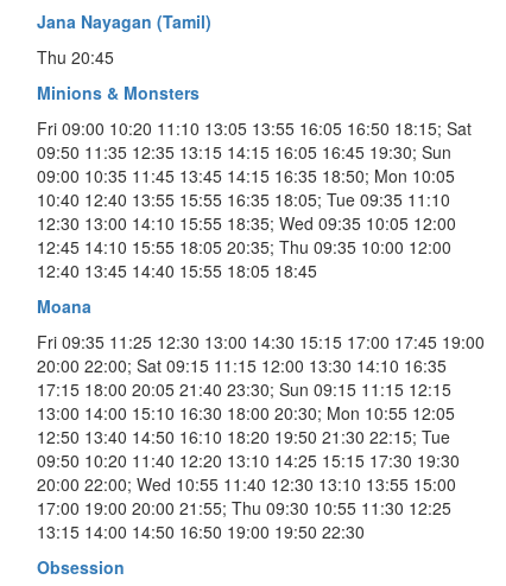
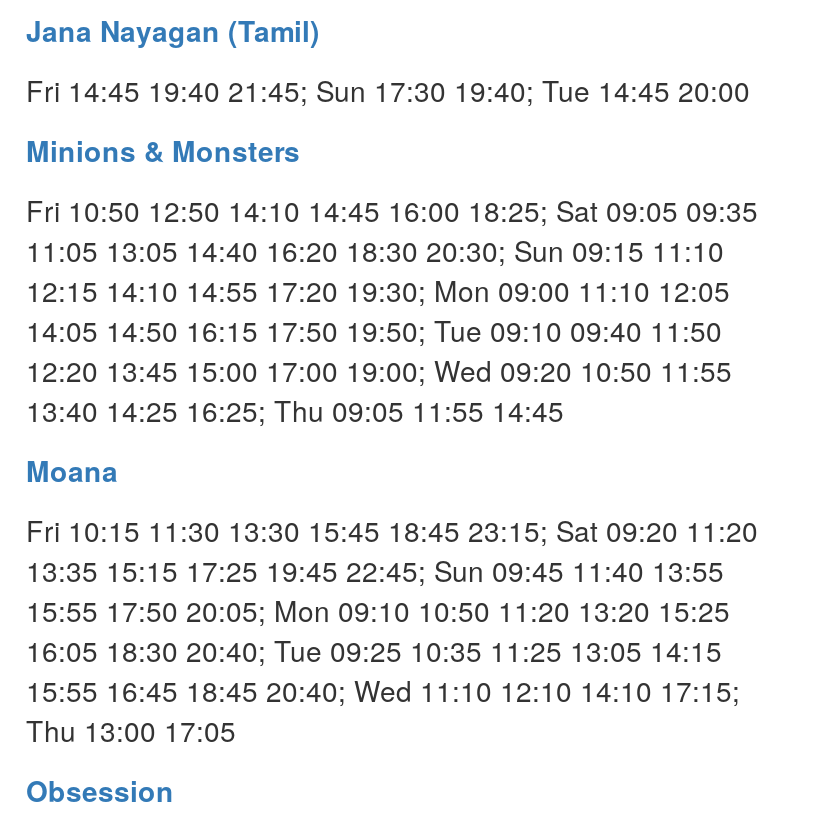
[37,44,114,68] Thu 20:45 -> [26,69,750,109] Fri 14:45 19:40 21:45; Sun 17:30 19:40; Tue 14:45 20:00
[37,116,472,282] Fri 09:00 10:20 11:10 13:05 13:55 16:05 16:50 18:15; Sat | 09:50 11:35 12:35 13:15 14:15 16:05 16:45 19:30; Sun | 09:00 10:35 11:45 13:45 14:15 16:35 18:50; Mon 10:05 | 10:40 12:40 13:55 15:55 16:35 18:05; Tue 09:35 11:10 | 12:30 13:00 14:10 15:55 18:35; Wed 09:35 10:05 12:00 | 12:45 14:10 15:55 18:05 20:35; Thu 09:35 10:00 12:00 | 12:40 13:45 14:40 15:55 18:05 18:45 -> [26,189,758,429] Fri 10:50 12:50 14:10 14:45 16:00 18:25; Sat 09:05 09:35 | 11:05 13:05 14:40 16:20 18:30 20:30; Sun 09:15 11:10 | 12:15 14:10 14:55 17:20 19:30; Mon 09:00 11:10 12:05 | 14:05 14:50 16:15 17:50 19:50; Tue 09:10 09:40 11:50 | 12:20 13:45 15:00 17:00 19:00; Wed 09:20 10:50 11:55 | 13:40 14:25 16:25; Thu 09:05 11:55 14:45
[37,329,485,543] Fri 09:35 11:25 12:30 13:00 14:30 15:15 17:00 17:45 19:00 | 20:00 22:00; Sat 09:15 11:15 12:00 13:30 14:10 16:35 | 17:15 18:00 20:05 21:40 23:30; Sun 09:15 11:15 12:15 | 13:00 14:00 15:10 16:30 18:00 20:30; Mon 10:55 12:05 | 12:50 13:40 14:50 16:10 18:20 19:50 21:30 22:15; Tue | 09:50 10:20 11:40 12:20 13:10 14:25 15:15 17:30 19:30 | 20:00 22:00; Wed 10:55 11:40 12:30 13:10 13:55 15:00 | 17:00 19:00 20:00 21:55; Thu 09:30 10:55 11:30 12:25 | 13:15 14:00 14:50 16:50 19:00 19:50 22:30 -> [26,509,758,749] Fri 10:15 11:30 13:30 15:45 18:45 23:15; Sat 09:20 11:20 | 13:35 15:15 17:25 19:45 22:45; Sun 09:45 11:40 13:55 | 15:55 17:50 20:05; Mon 09:10 10:50 11:20 13:20 15:25 | 16:05 18:30 20:40; Tue 09:25 10:35 11:25 13:05 14:15 | 15:55 16:45 18:45 20:40; Wed 11:10 12:10 14:10 17:15; | Thu 13:00 17:05

